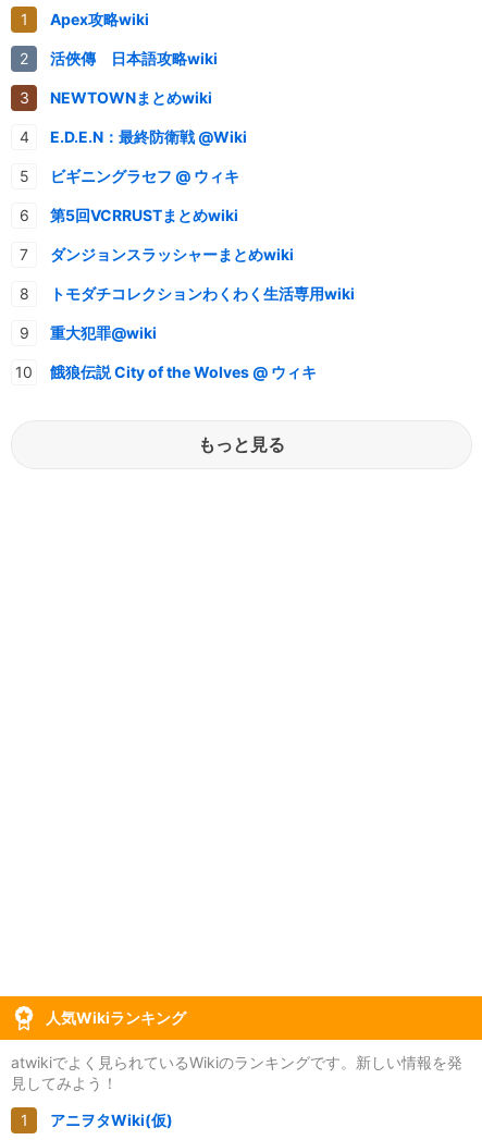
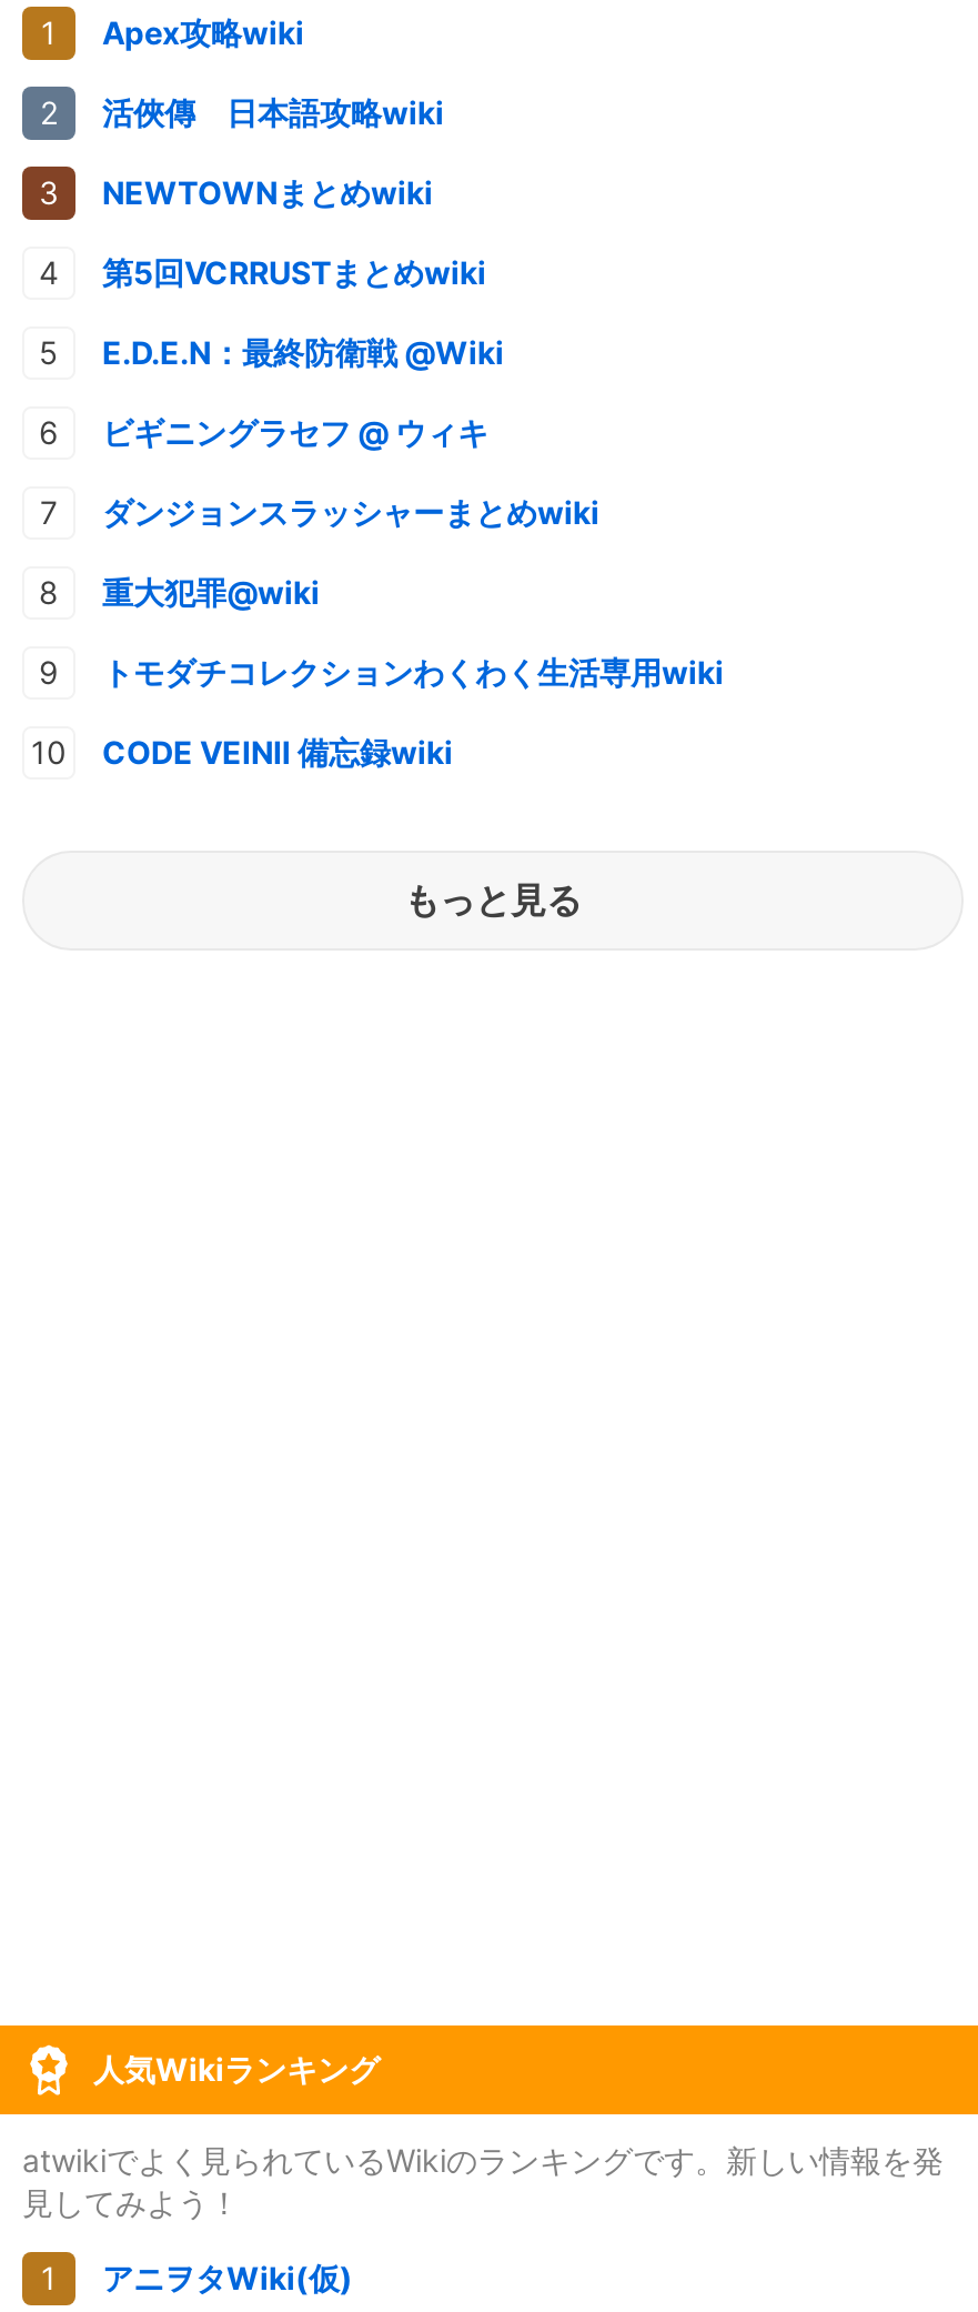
moved [50,127,247,185] -> [102,332,504,450]: E.D.E.N：最終防衛戦 @Wiki | ビギニングラセフ @ ウィキ
moved [50,205,238,224] -> [102,252,486,290]: 第5回VCRRUSTまとめwiki
moved [50,284,355,302] -> [102,652,724,690]: トモダチコレクションわくわく生活専用wiki
moved [50,323,157,341] -> [102,572,320,610]: 重大犯罪@wiki
[50,362,317,381] 餓狼伝説 City of the Wolves @ ウィキ -> [102,732,453,770] CODE VEINⅡ 備忘録wiki

